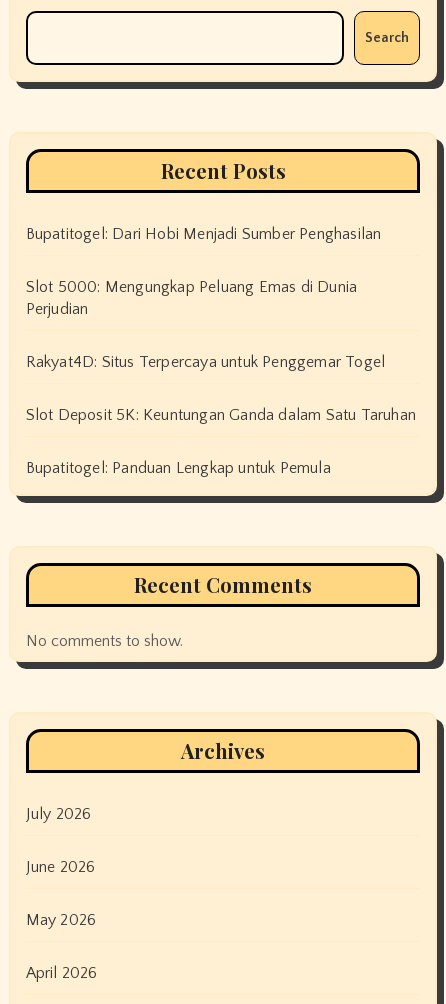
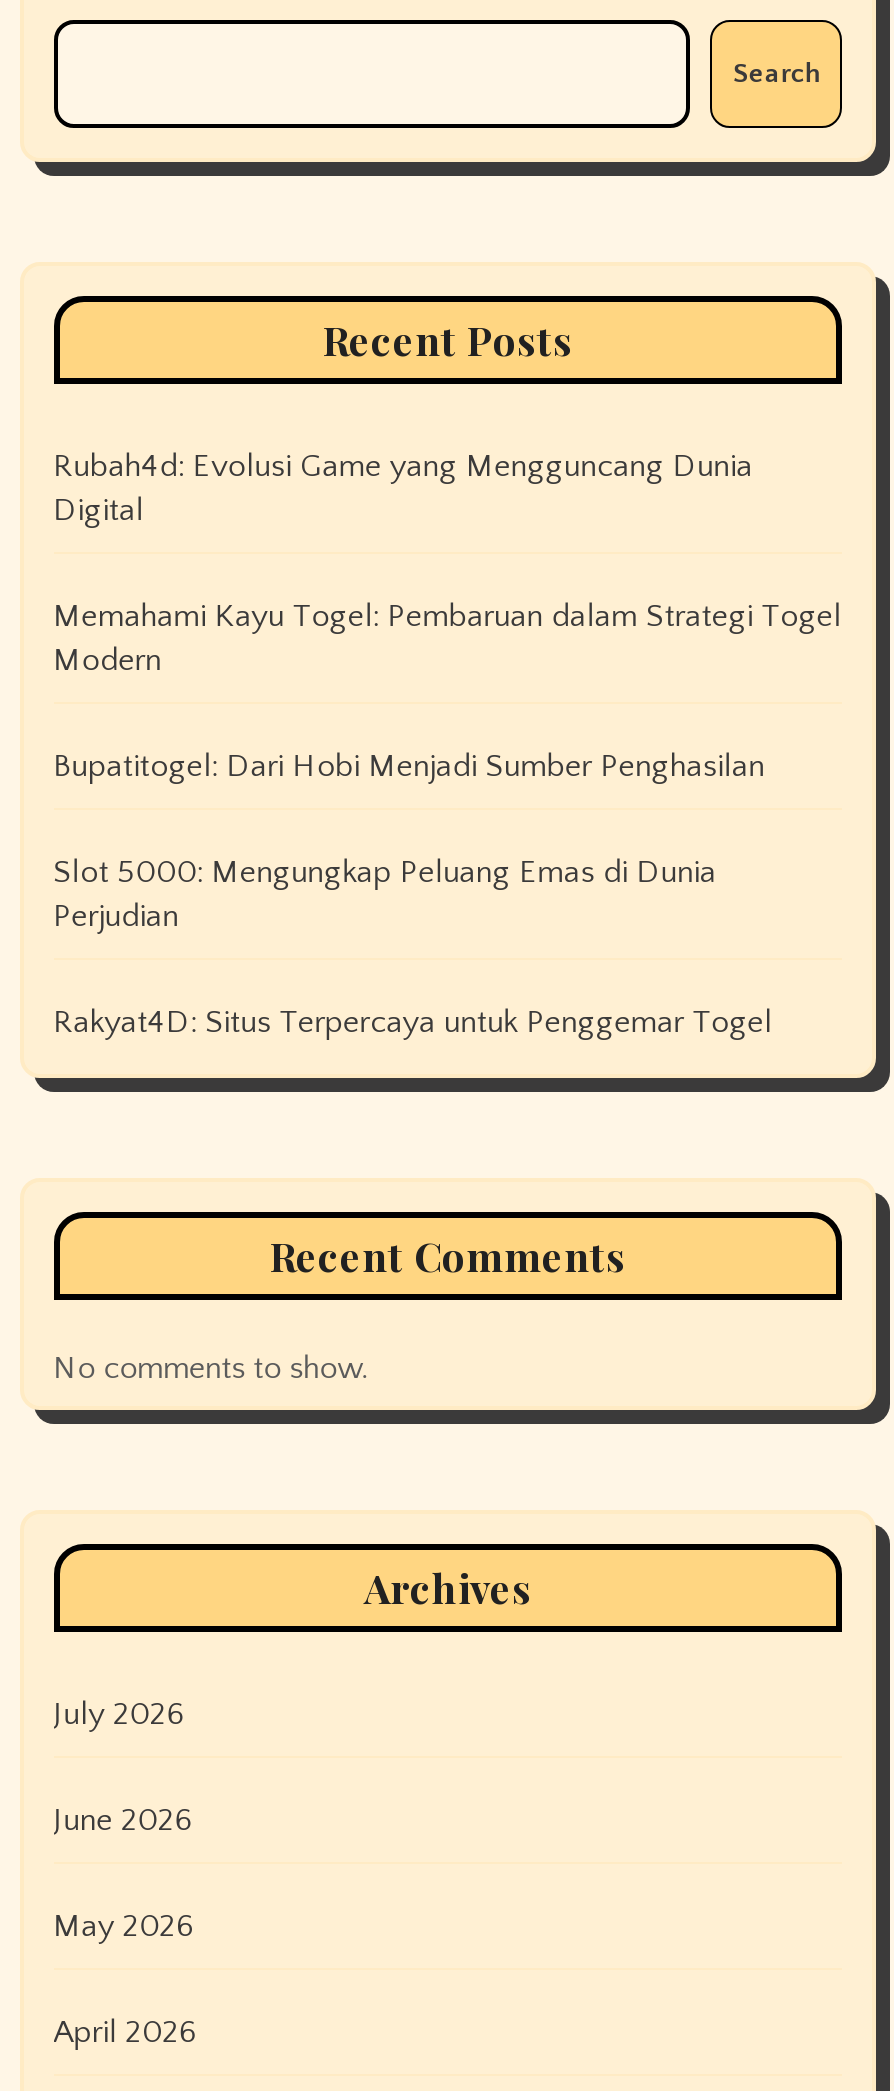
none -> [53,448,842,678] Rubah4d: Evolusi Game yang Mengguncang Dunia | Digital | Memahami Kayu Togel: Pembaruan dalam Strategi Togel | Modern
moved [26,225,385,371] -> [53,748,772,1040]: Bupatitogel: Dari Hobi Menjadi Sumber Penghasilan | Slot 5000: Mengungkap Peluang Emas di Dunia | Perjudian | Rakyat4D: Situs Terpercaya untuk Penggemar Togel
[26,406,416,477] Slot Deposit 5K: Keuntungan Ganda dalam Satu Taruhan | Bupatitogel: Panduan Lengkap untuk Pemula -> none

